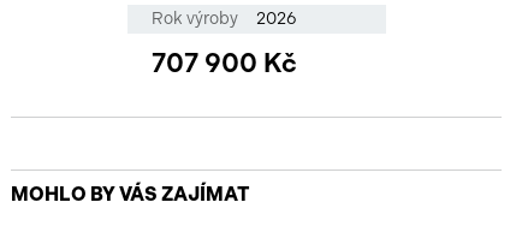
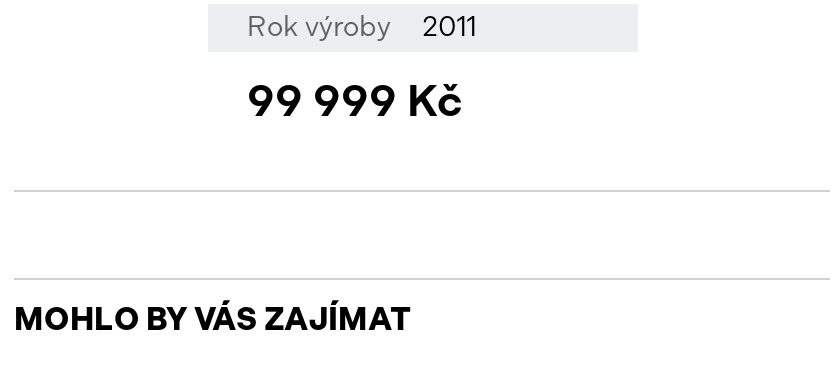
[151,8,297,29] Rok výroby 2026 -> [247,10,476,44] Rok výroby 2011
[151,47,296,79] 707 900 Kč -> [247,74,463,128] 99 999 Kč

